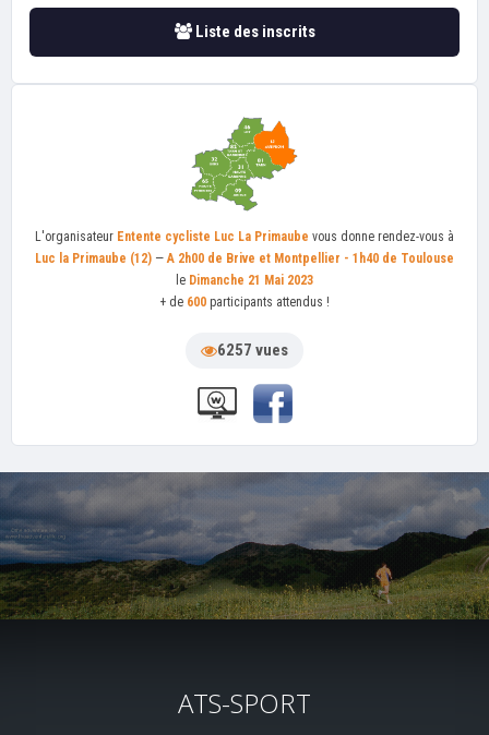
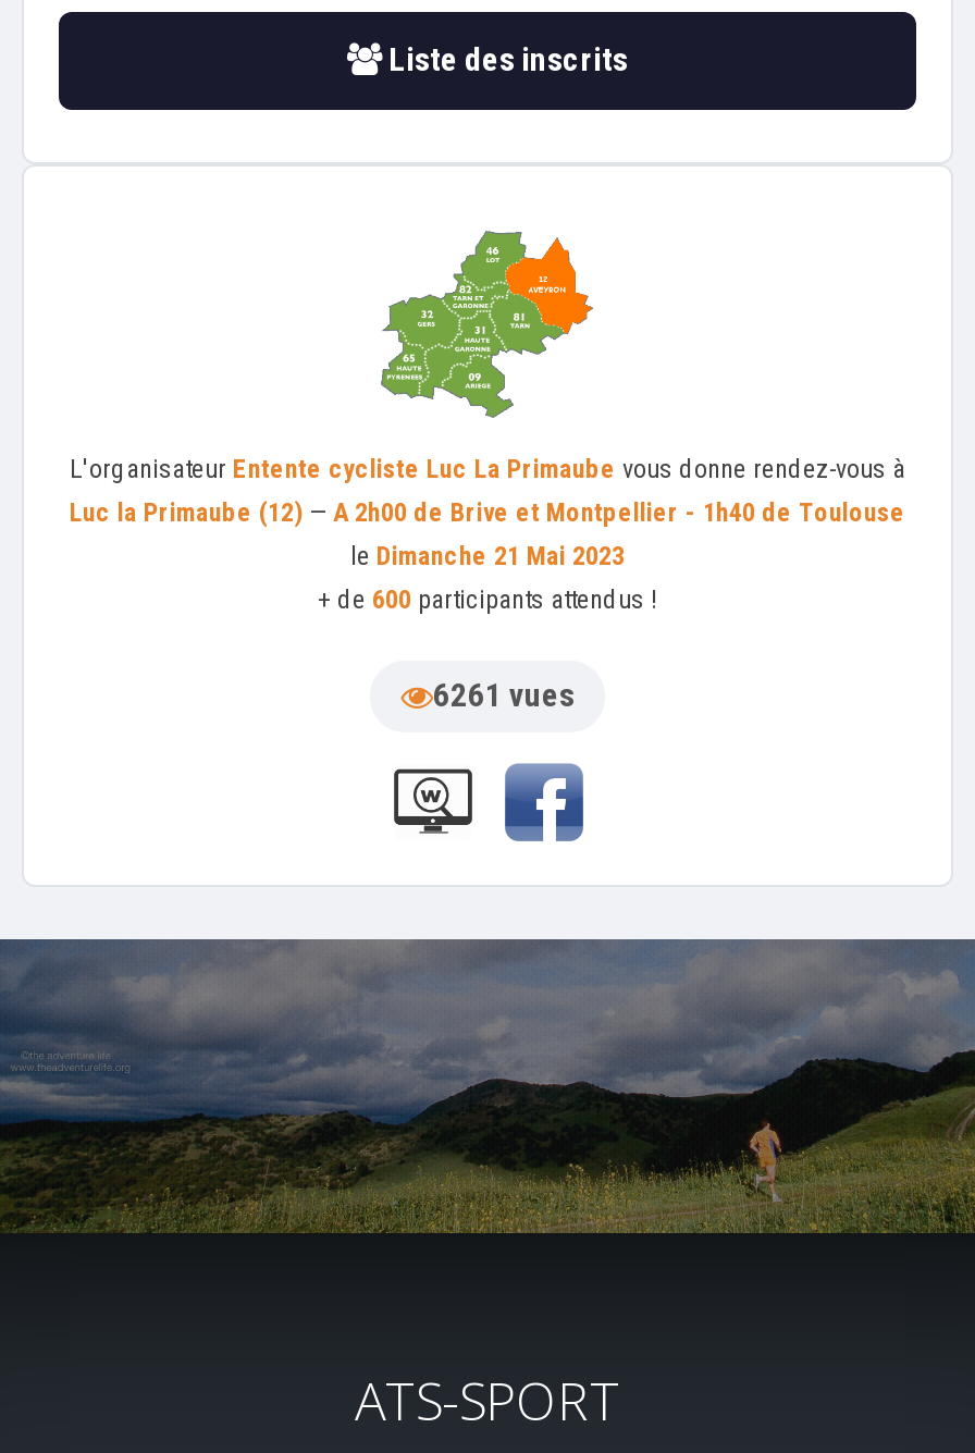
[217,340,288,359] 6257 vues -> [433,675,575,714] 6261 vues

